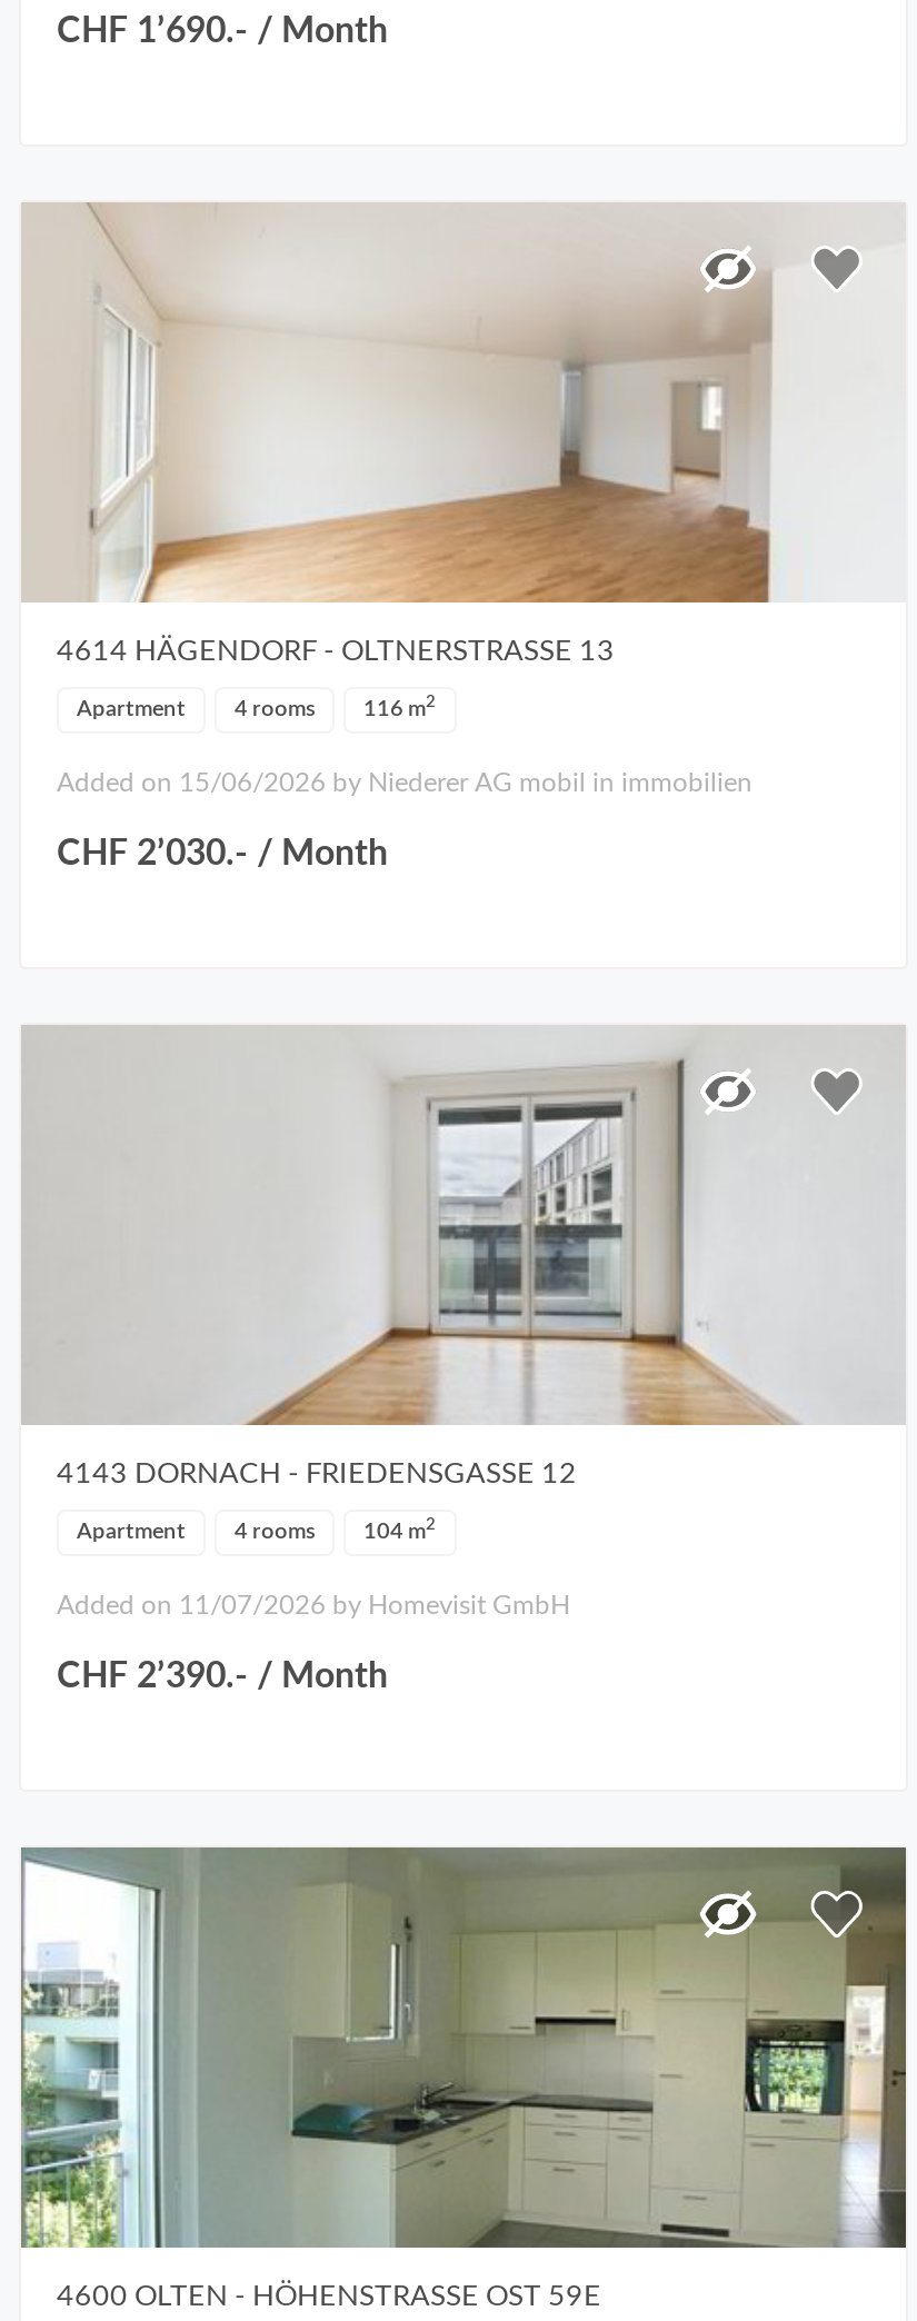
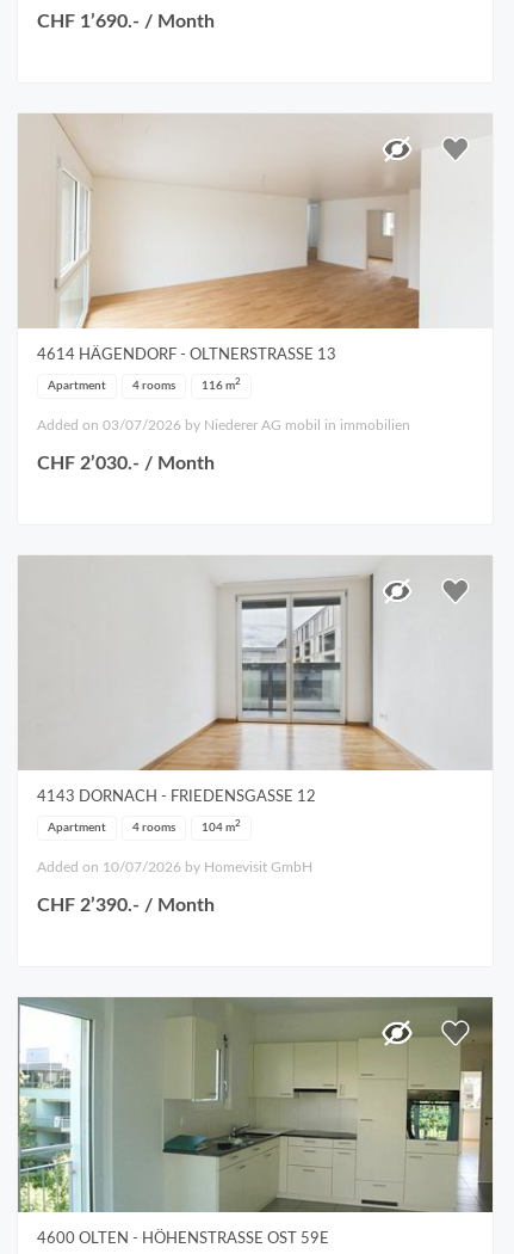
[57,768,752,795] Added on 15/06/2026 by Niederer AG mobil in immobilien -> [37,418,410,432] Added on 03/07/2026 by Niederer AG mobil in immobilien
[57,1591,570,1618] Added on 11/07/2026 by Homevisit GmbH -> [37,859,312,874] Added on 10/07/2026 by Homevisit GmbH

